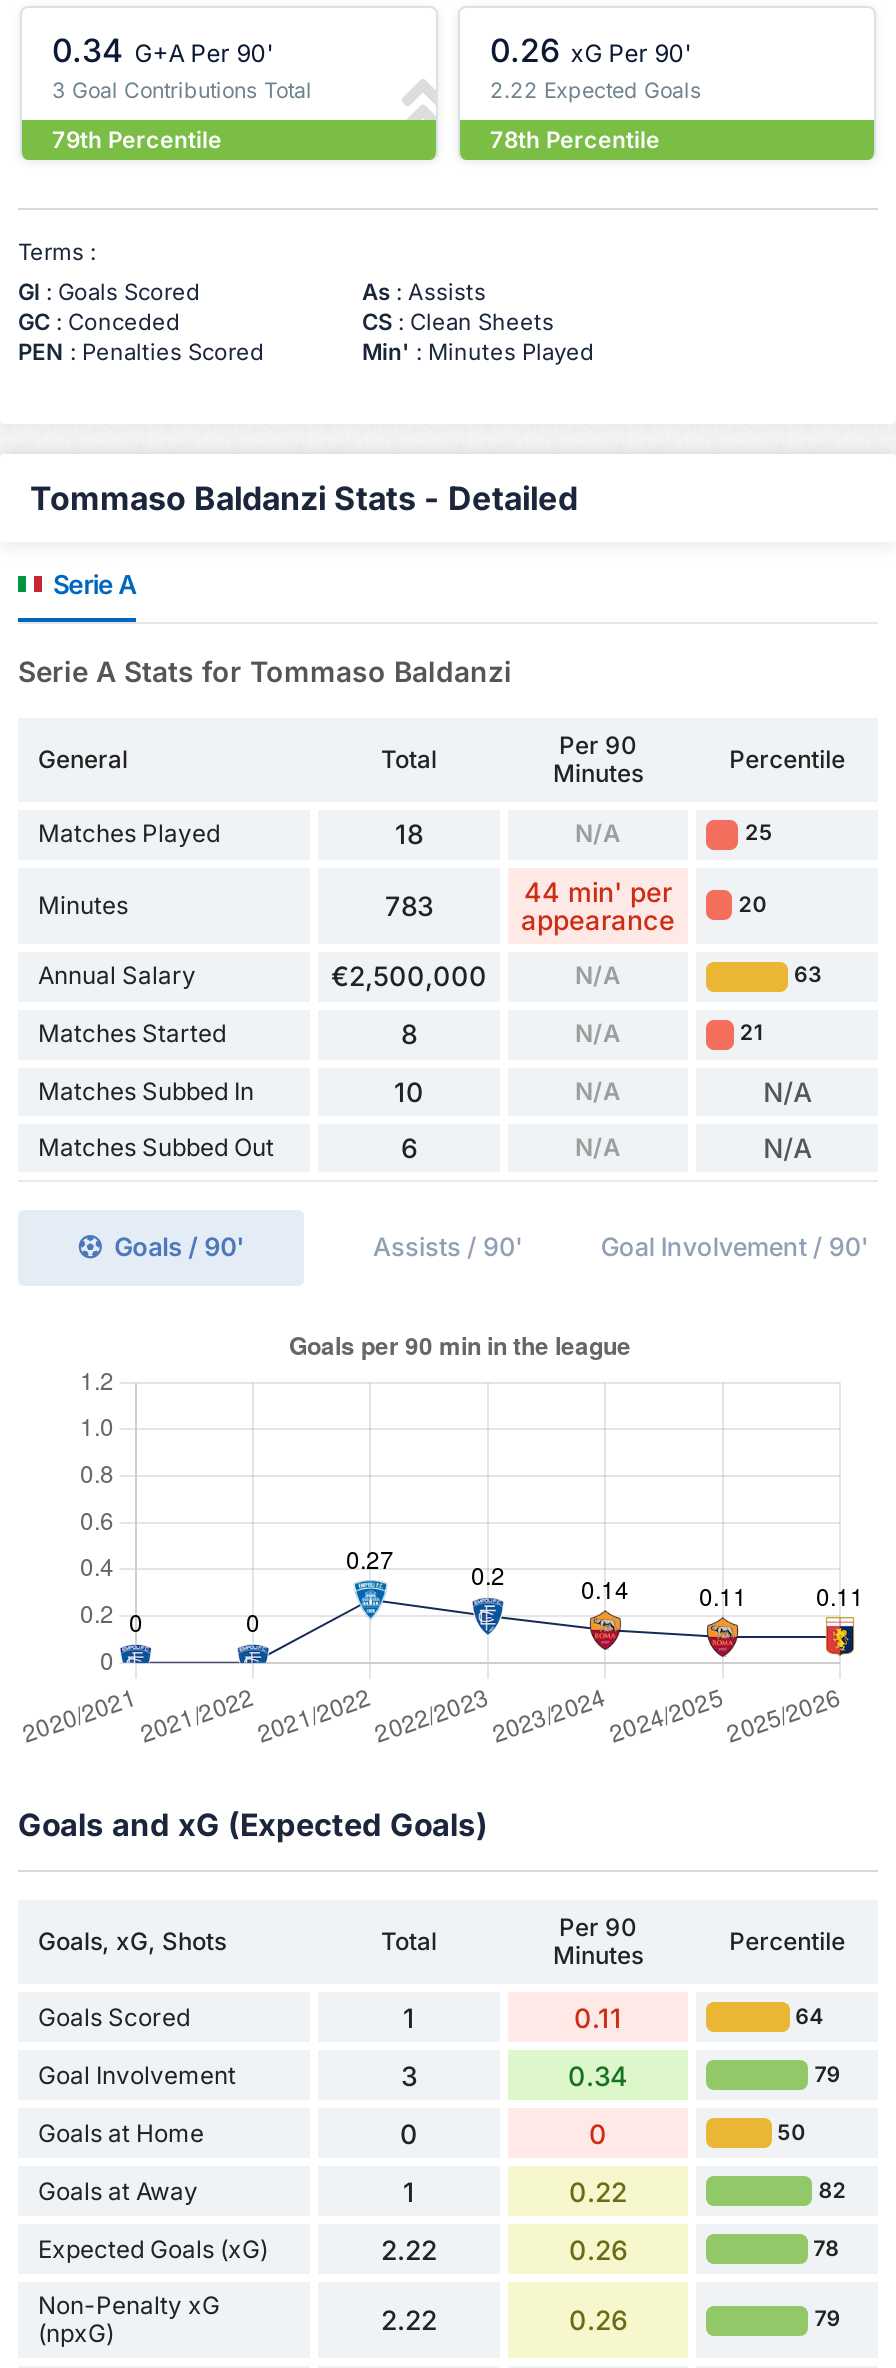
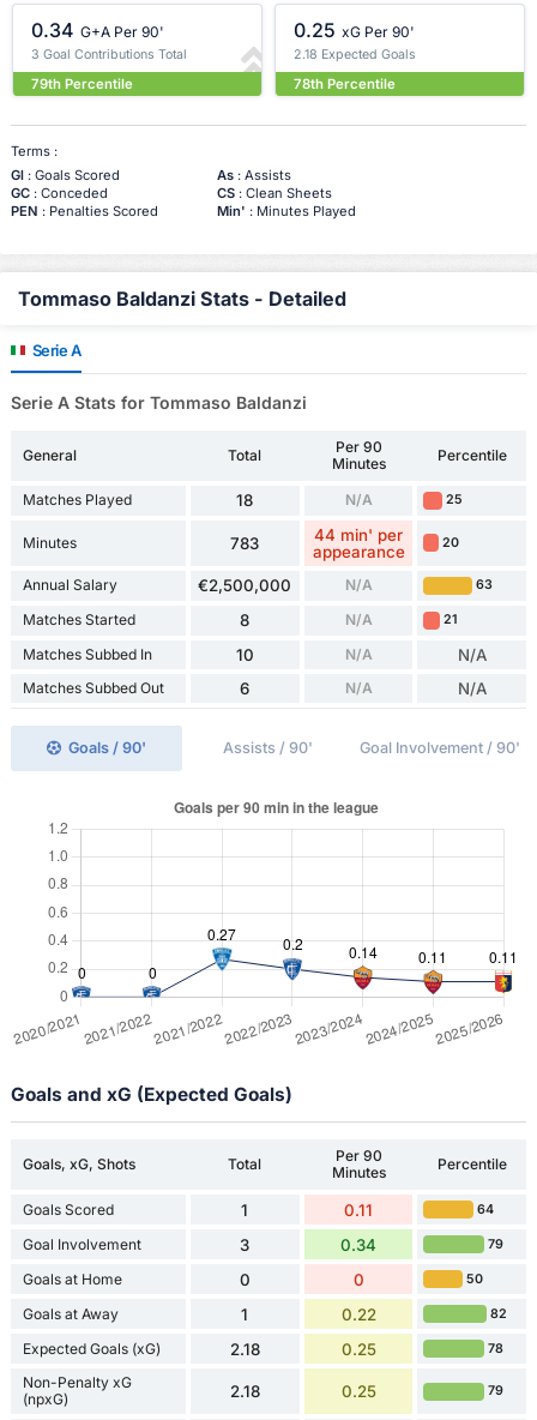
[490,29,693,69] 0.26 xG Per 90' -> [294,18,415,42] 0.25 xG Per 90'
[490,78,702,104] 2.22 Expected Goals -> [294,47,416,62] 2.18 Expected Goals
[381,2234,437,2266] 2.22 -> [230,1339,260,1359] 2.18
[569,2234,627,2266] 0.26 -> [341,1339,376,1359] 0.25
[381,2305,437,2337] 2.22 -> [230,1382,260,1401] 2.18
[569,2305,627,2337] 0.26 -> [341,1382,376,1401] 0.25

